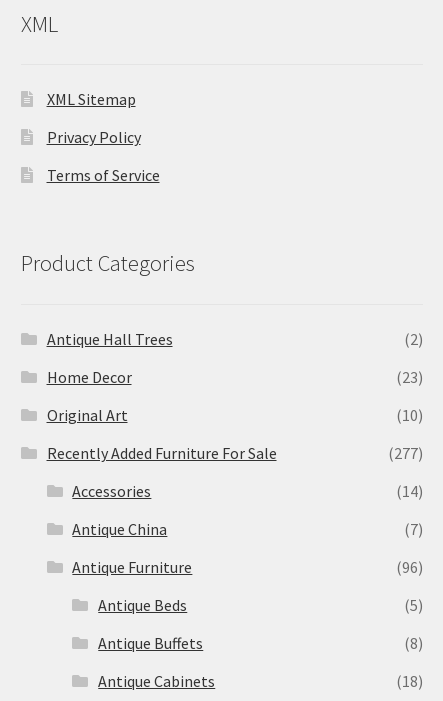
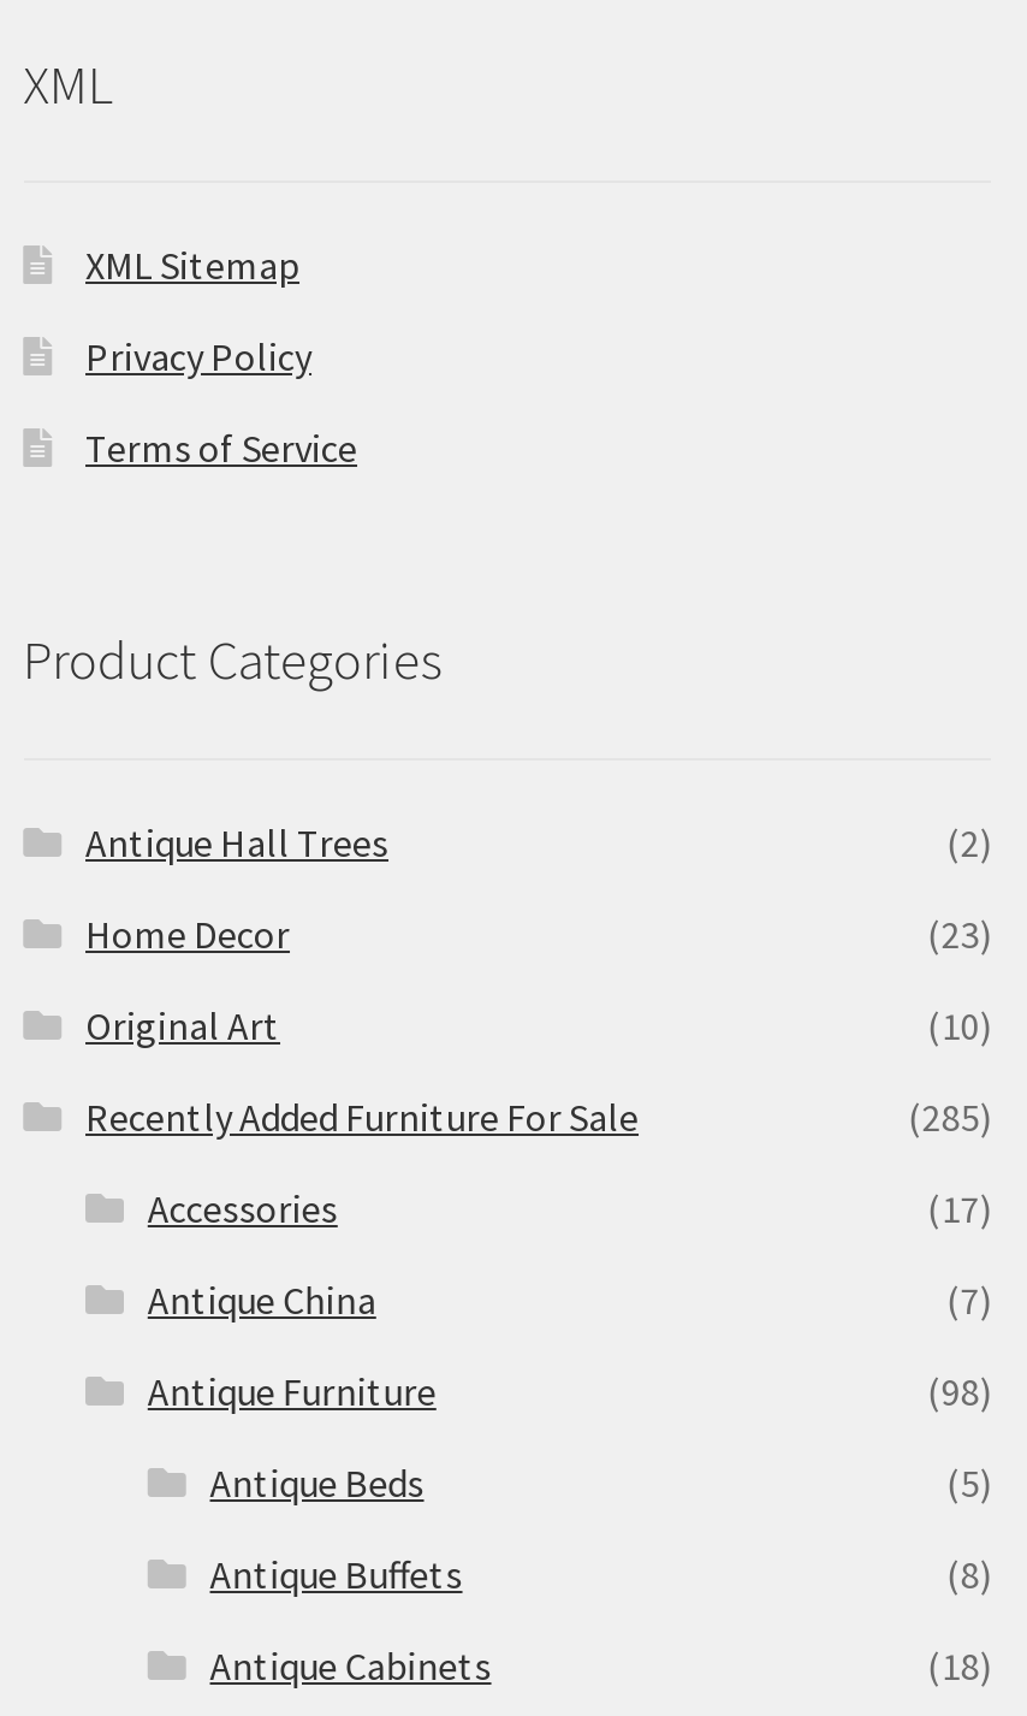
[388,443,423,463] (277) -> [908,1092,992,1140] (285)
[396,481,423,501] (14) -> [927,1183,992,1232] (17)
[396,557,423,577] (96) -> [927,1366,992,1414] (98)

